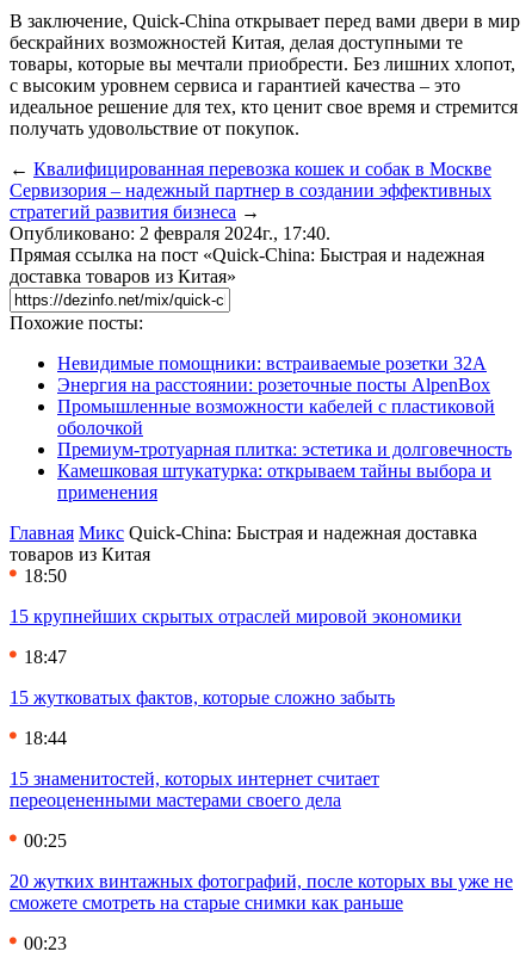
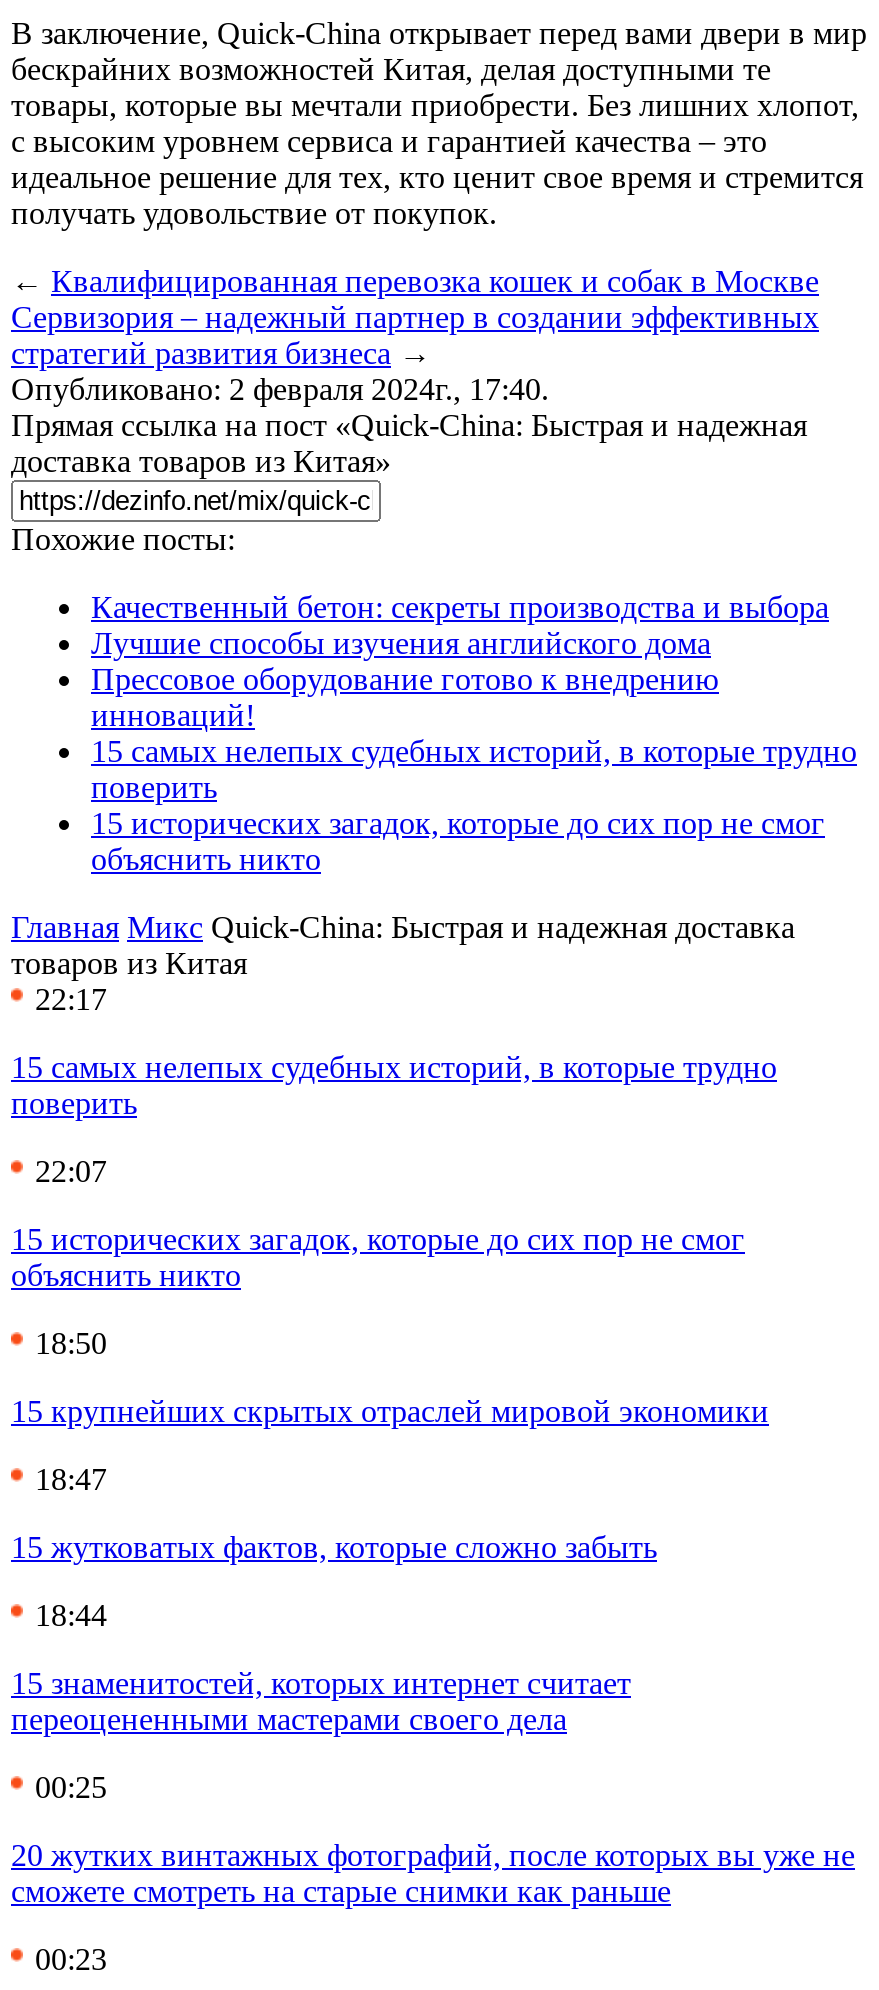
[57,353,512,502] Невидимые помощники: встраиваемые розетки 32А | Энергия на расстоянии: розеточные посты AlpenBox | Промышленные возможности кабелей с пластиковой | оболочкой | Премиум-тротуарная плитка: эстетика и долговечность | Камешковая штукатурка: открываем тайны выбора и | применения -> [91,590,857,876] Качественный бетон: секреты производства и выбора | Лучшие способы изучения английского дома | Прессовое оборудование готово к внедрению | инноваций! | 15 самых нелепых судебных историй, в которые трудно | поверить | 15 исторических загадок, которые до сих пор не смог | объяснить никто
none -> [11,982,777,1292] 22:17 | 15 самых нелепых судебных историй, в которые трудно | поверить | 22:07 | 15 исторических загадок, которые до сих пор не смог | объяснить никто

